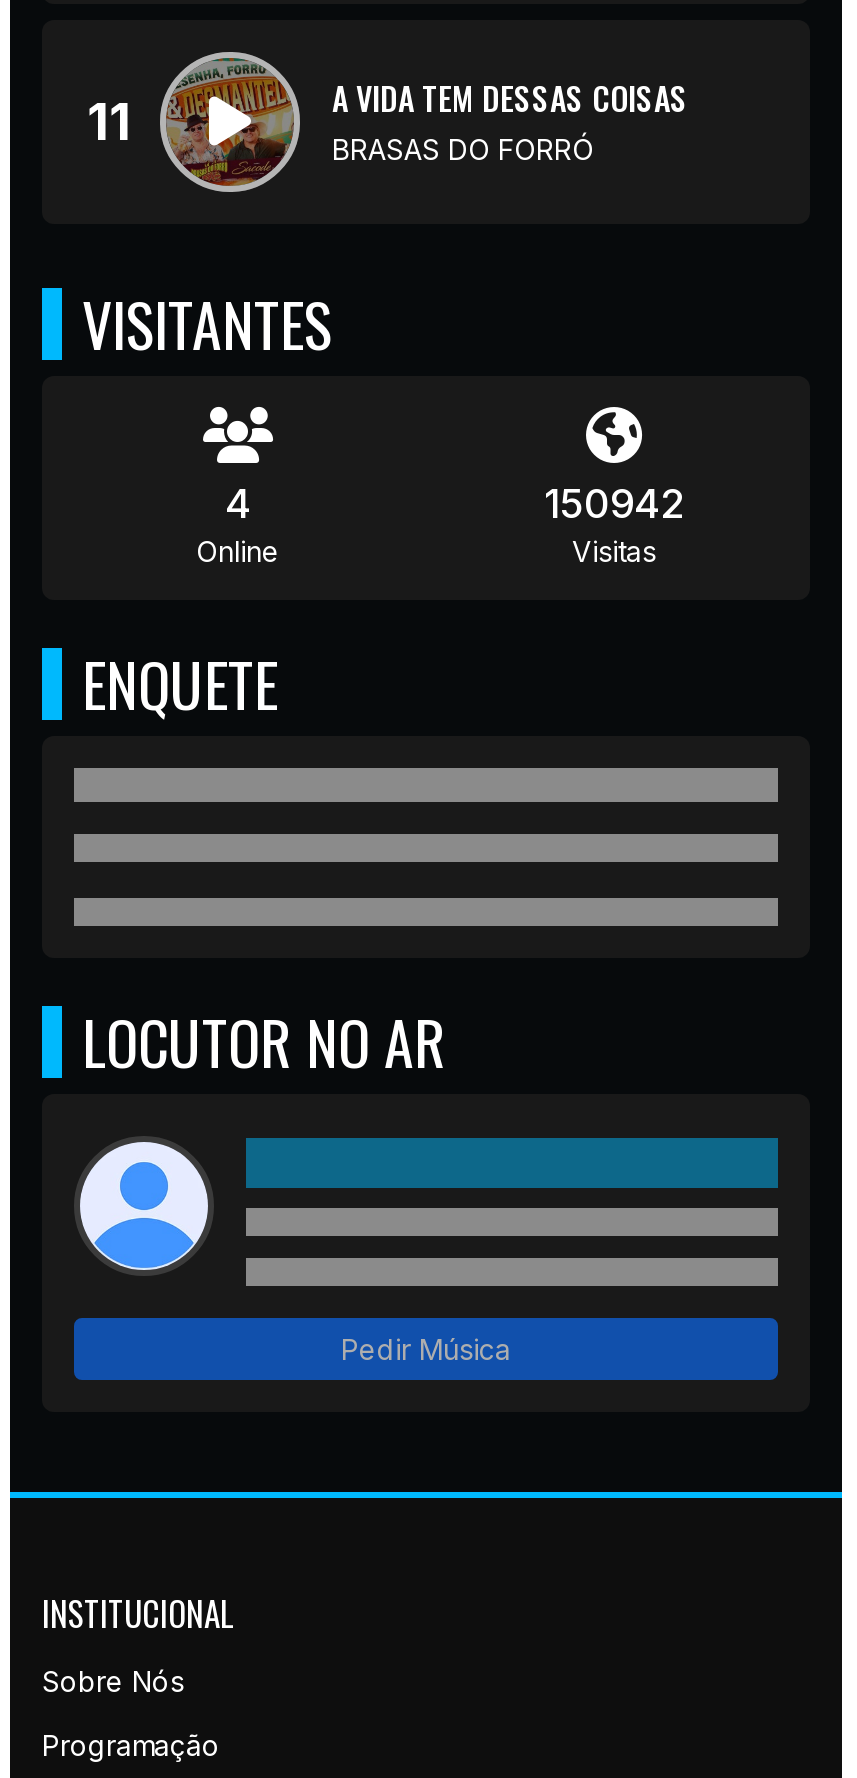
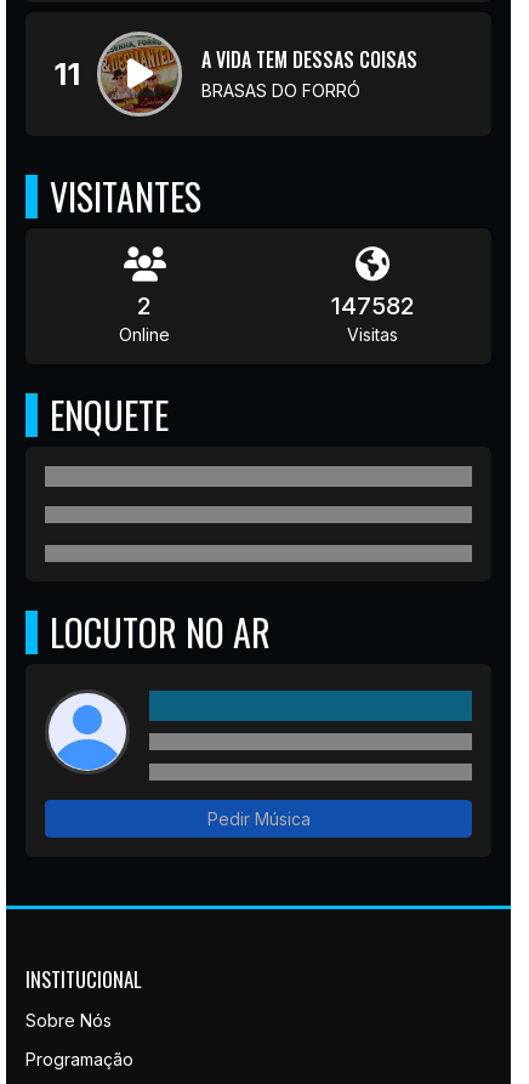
[225,480,251,528] 4 -> [137,291,152,320] 2
[544,480,684,528] 150942 -> [331,291,414,320] 147582

